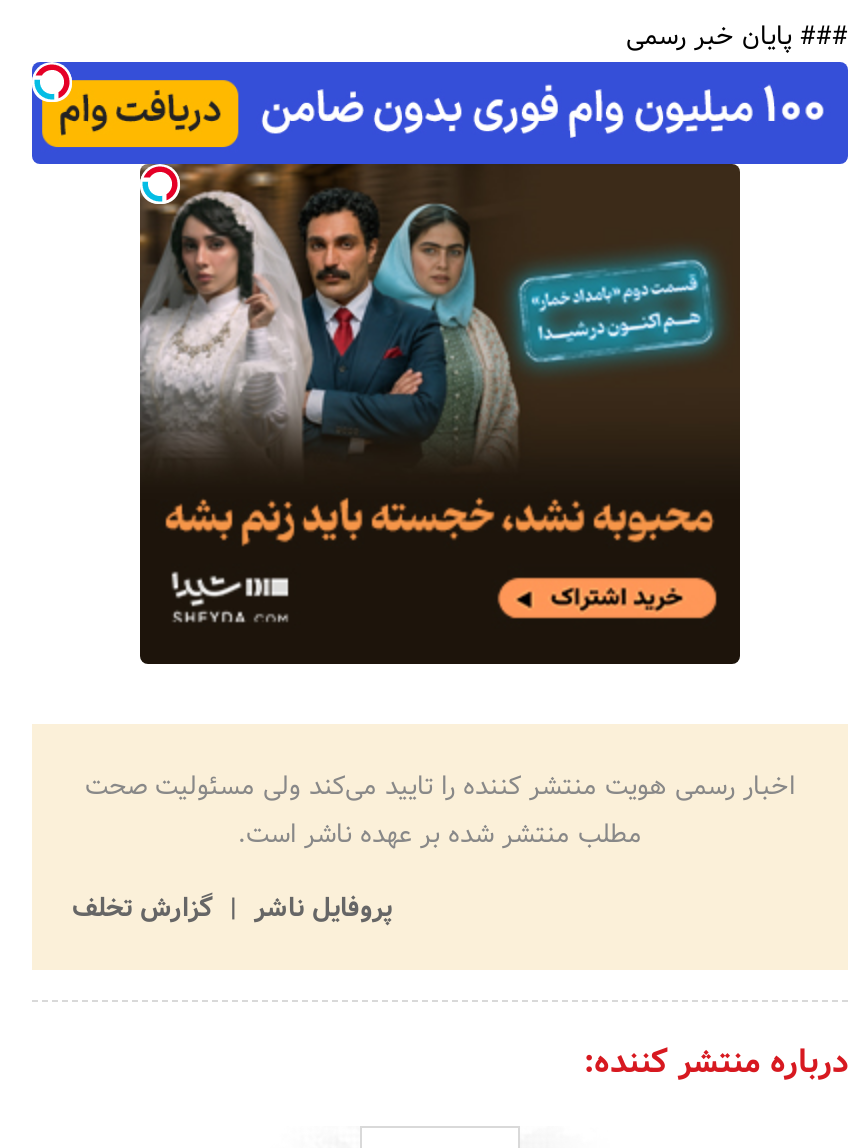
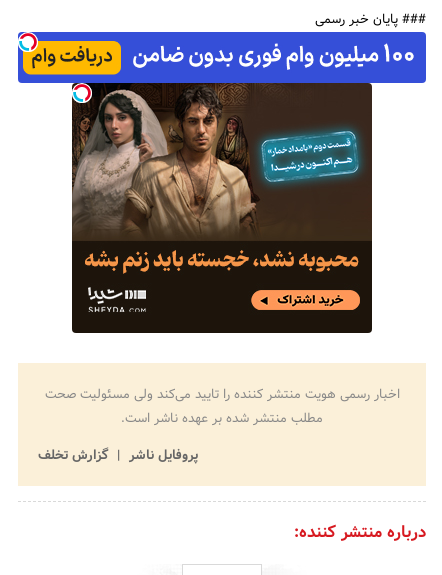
[140,162,520,474] [image] -> [72,82,261,239] [image]

